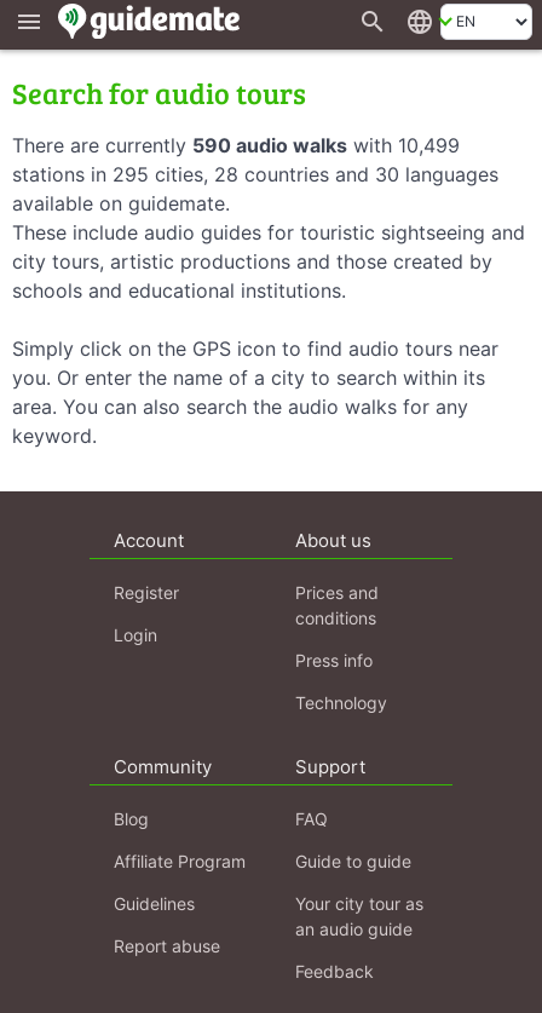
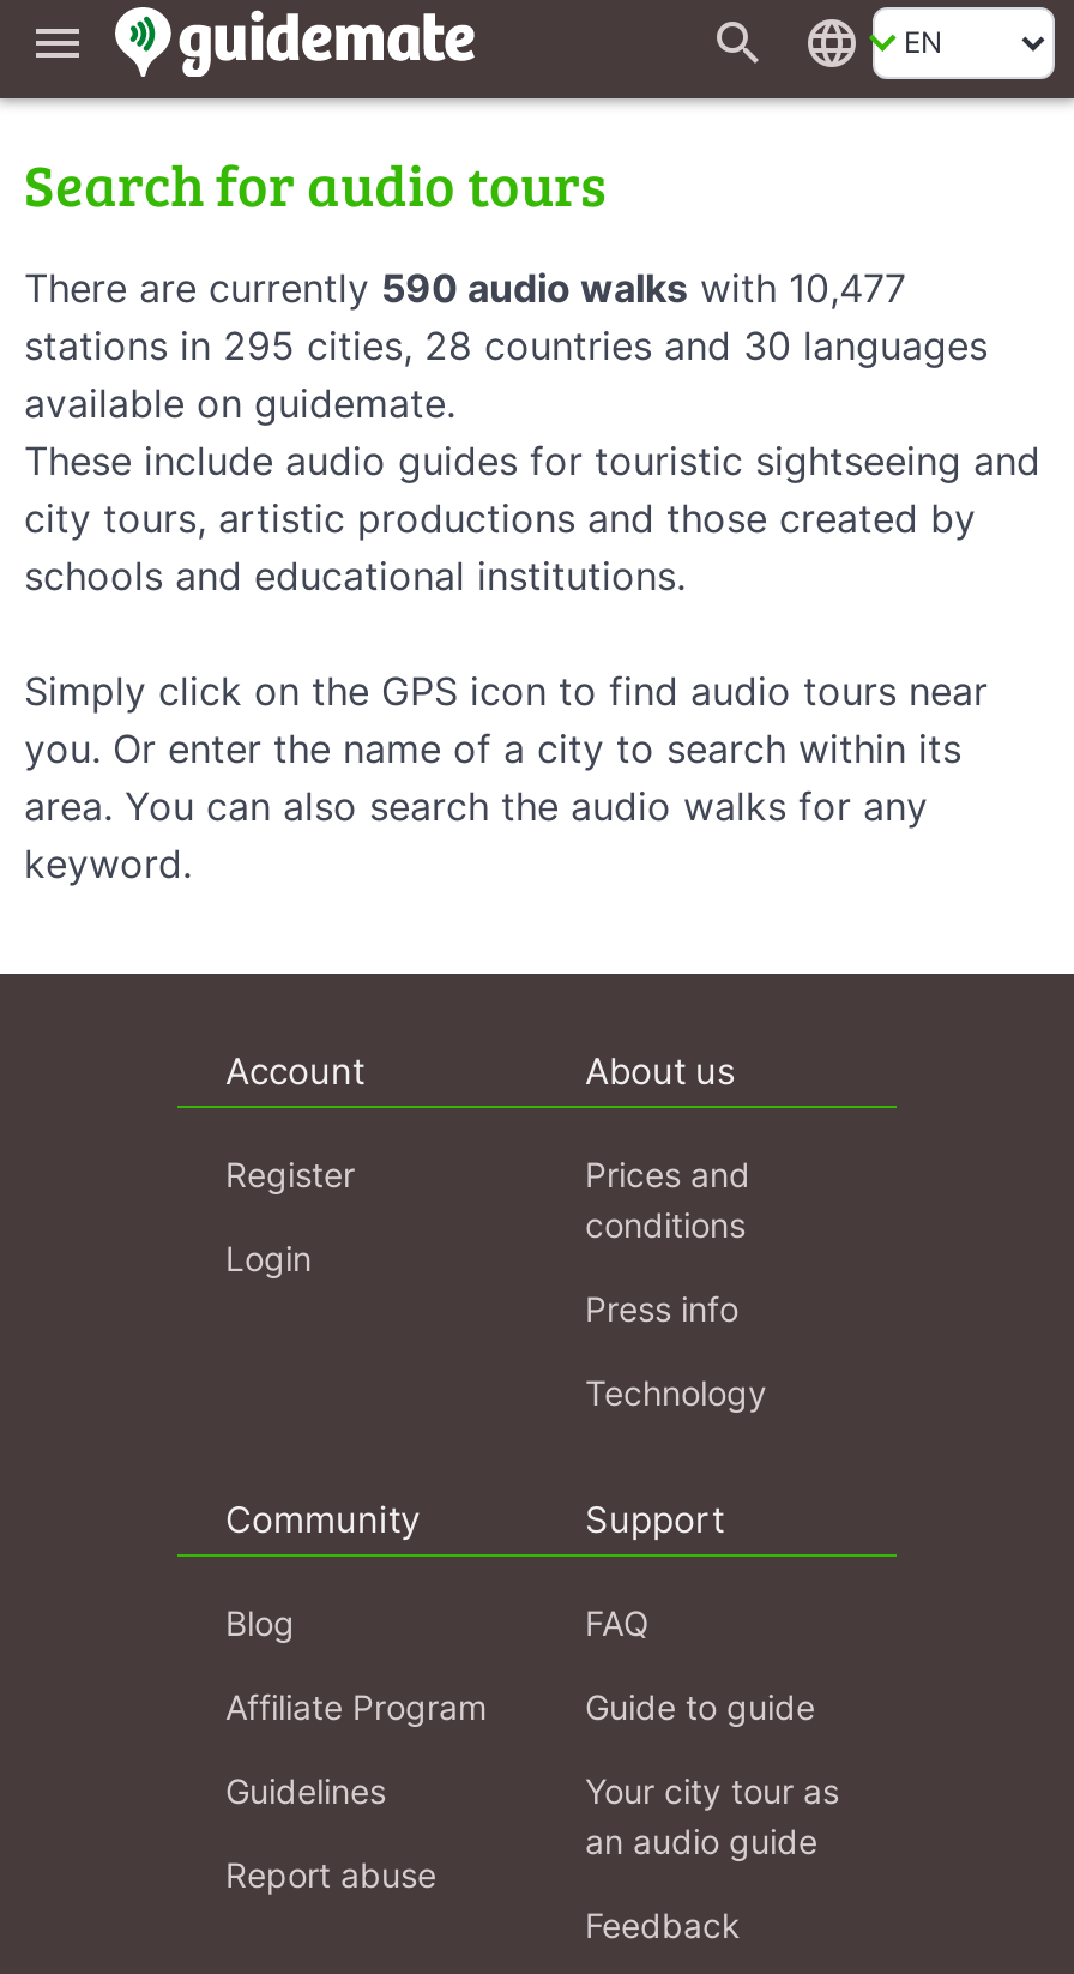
[12,133,460,157] There are currently 590 audio walks with 10,499 -> [24,263,906,311] There are currently 590 audio walks with 10,477

